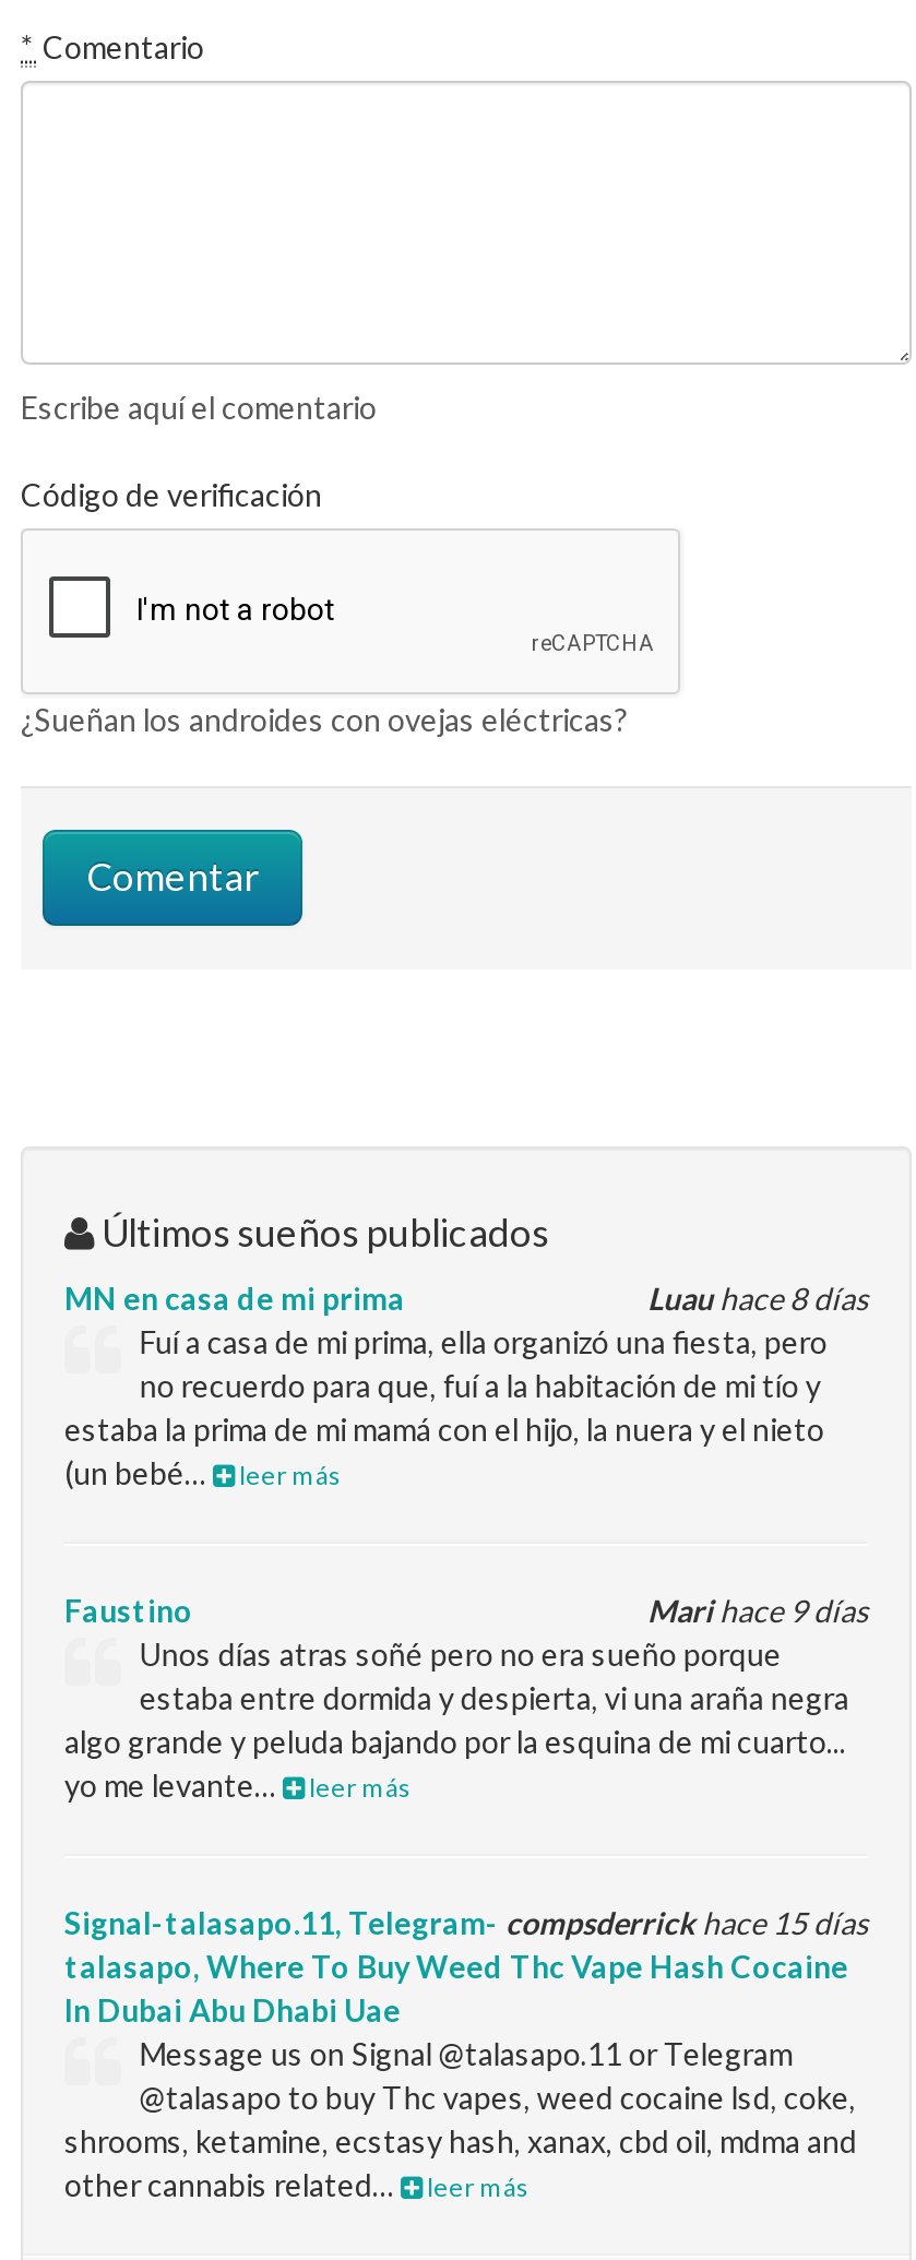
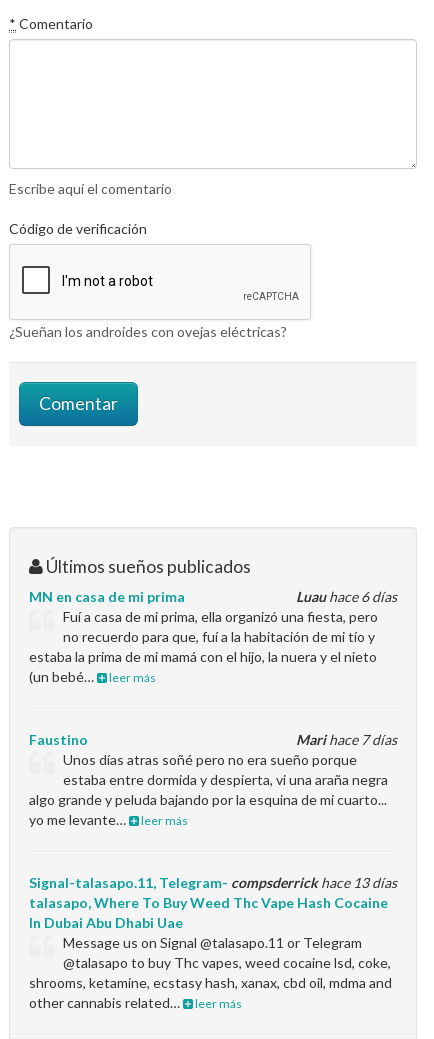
[647,1280,868,1317] Luau hace 8 días -> [296,588,397,605] Luau hace 6 días
[647,1592,868,1629] Marihace 9 días -> [296,731,397,748] Marihace 7 días
[505,1904,868,1941] compsderrick hace 15 días -> [231,874,397,891] compsderrick hace 13 días

